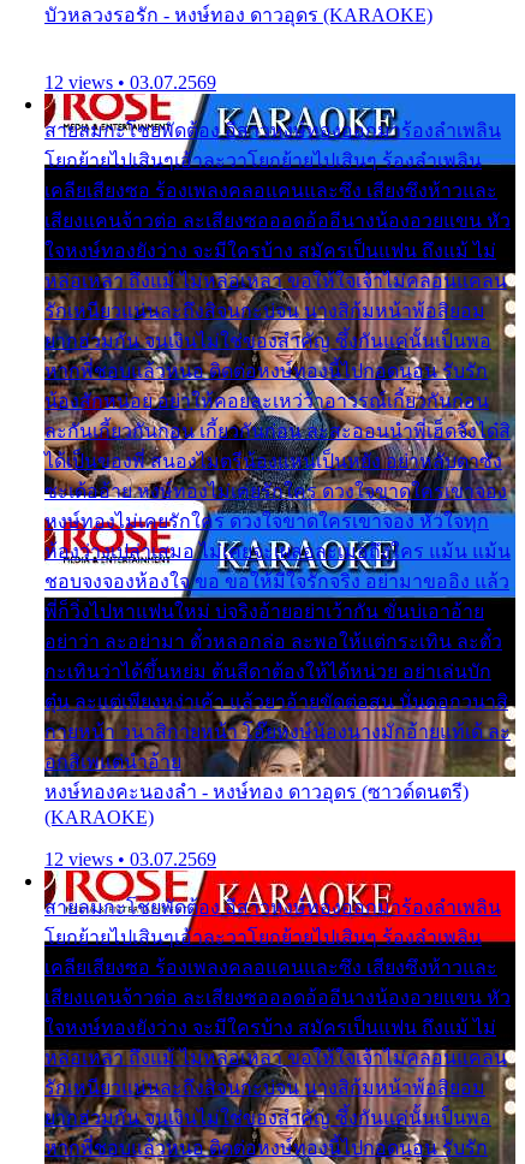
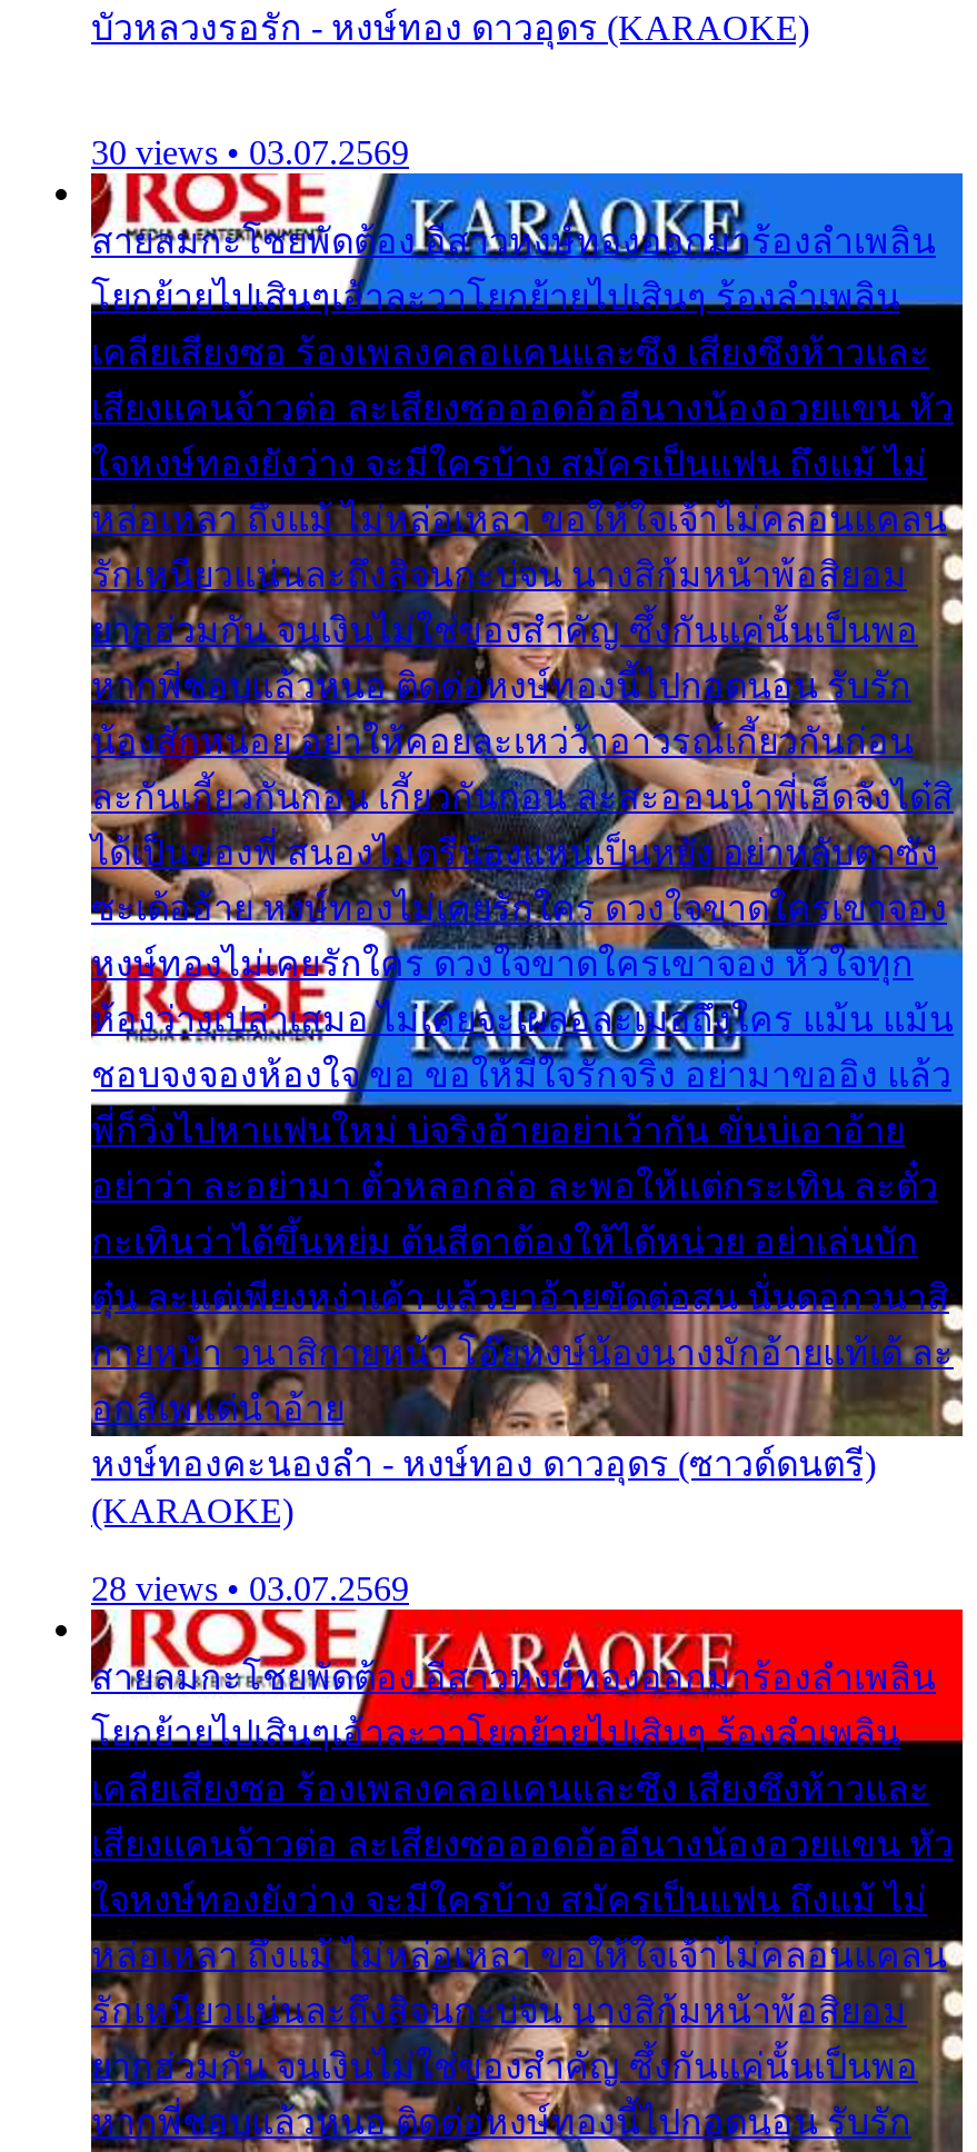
[44,72,216,92] 12 views • 03.07.2569 -> [91,133,409,171] 30 views • 03.07.2569
[44,849,216,869] 12 views • 03.07.2569 -> [91,1569,409,1607] 28 views • 03.07.2569

